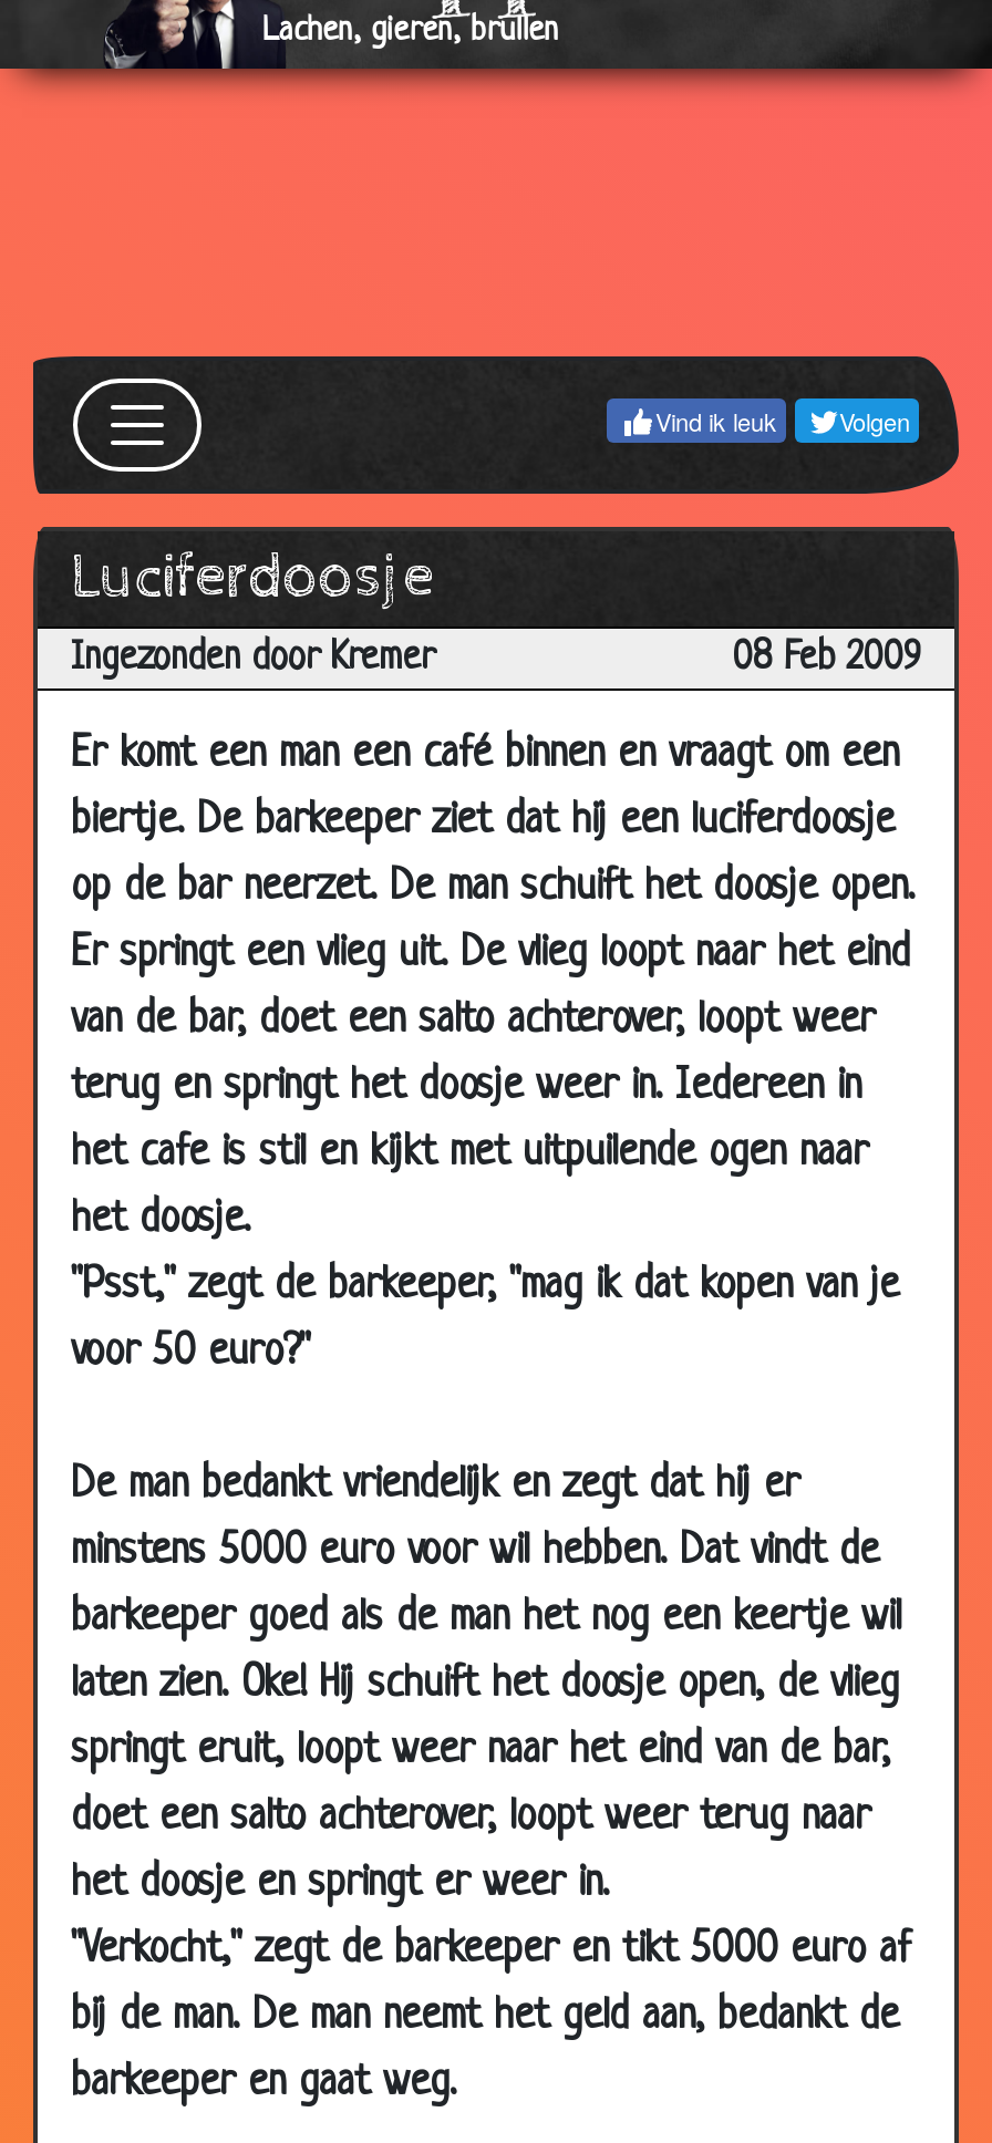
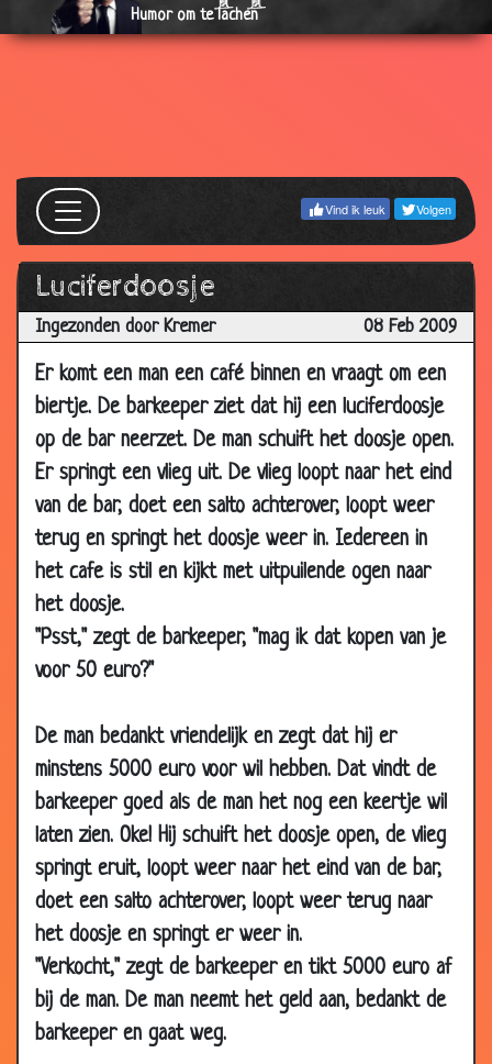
[263,14,560,49] Lachen, gieren, brullen -> [130,7,258,25] Humor om te lachen

